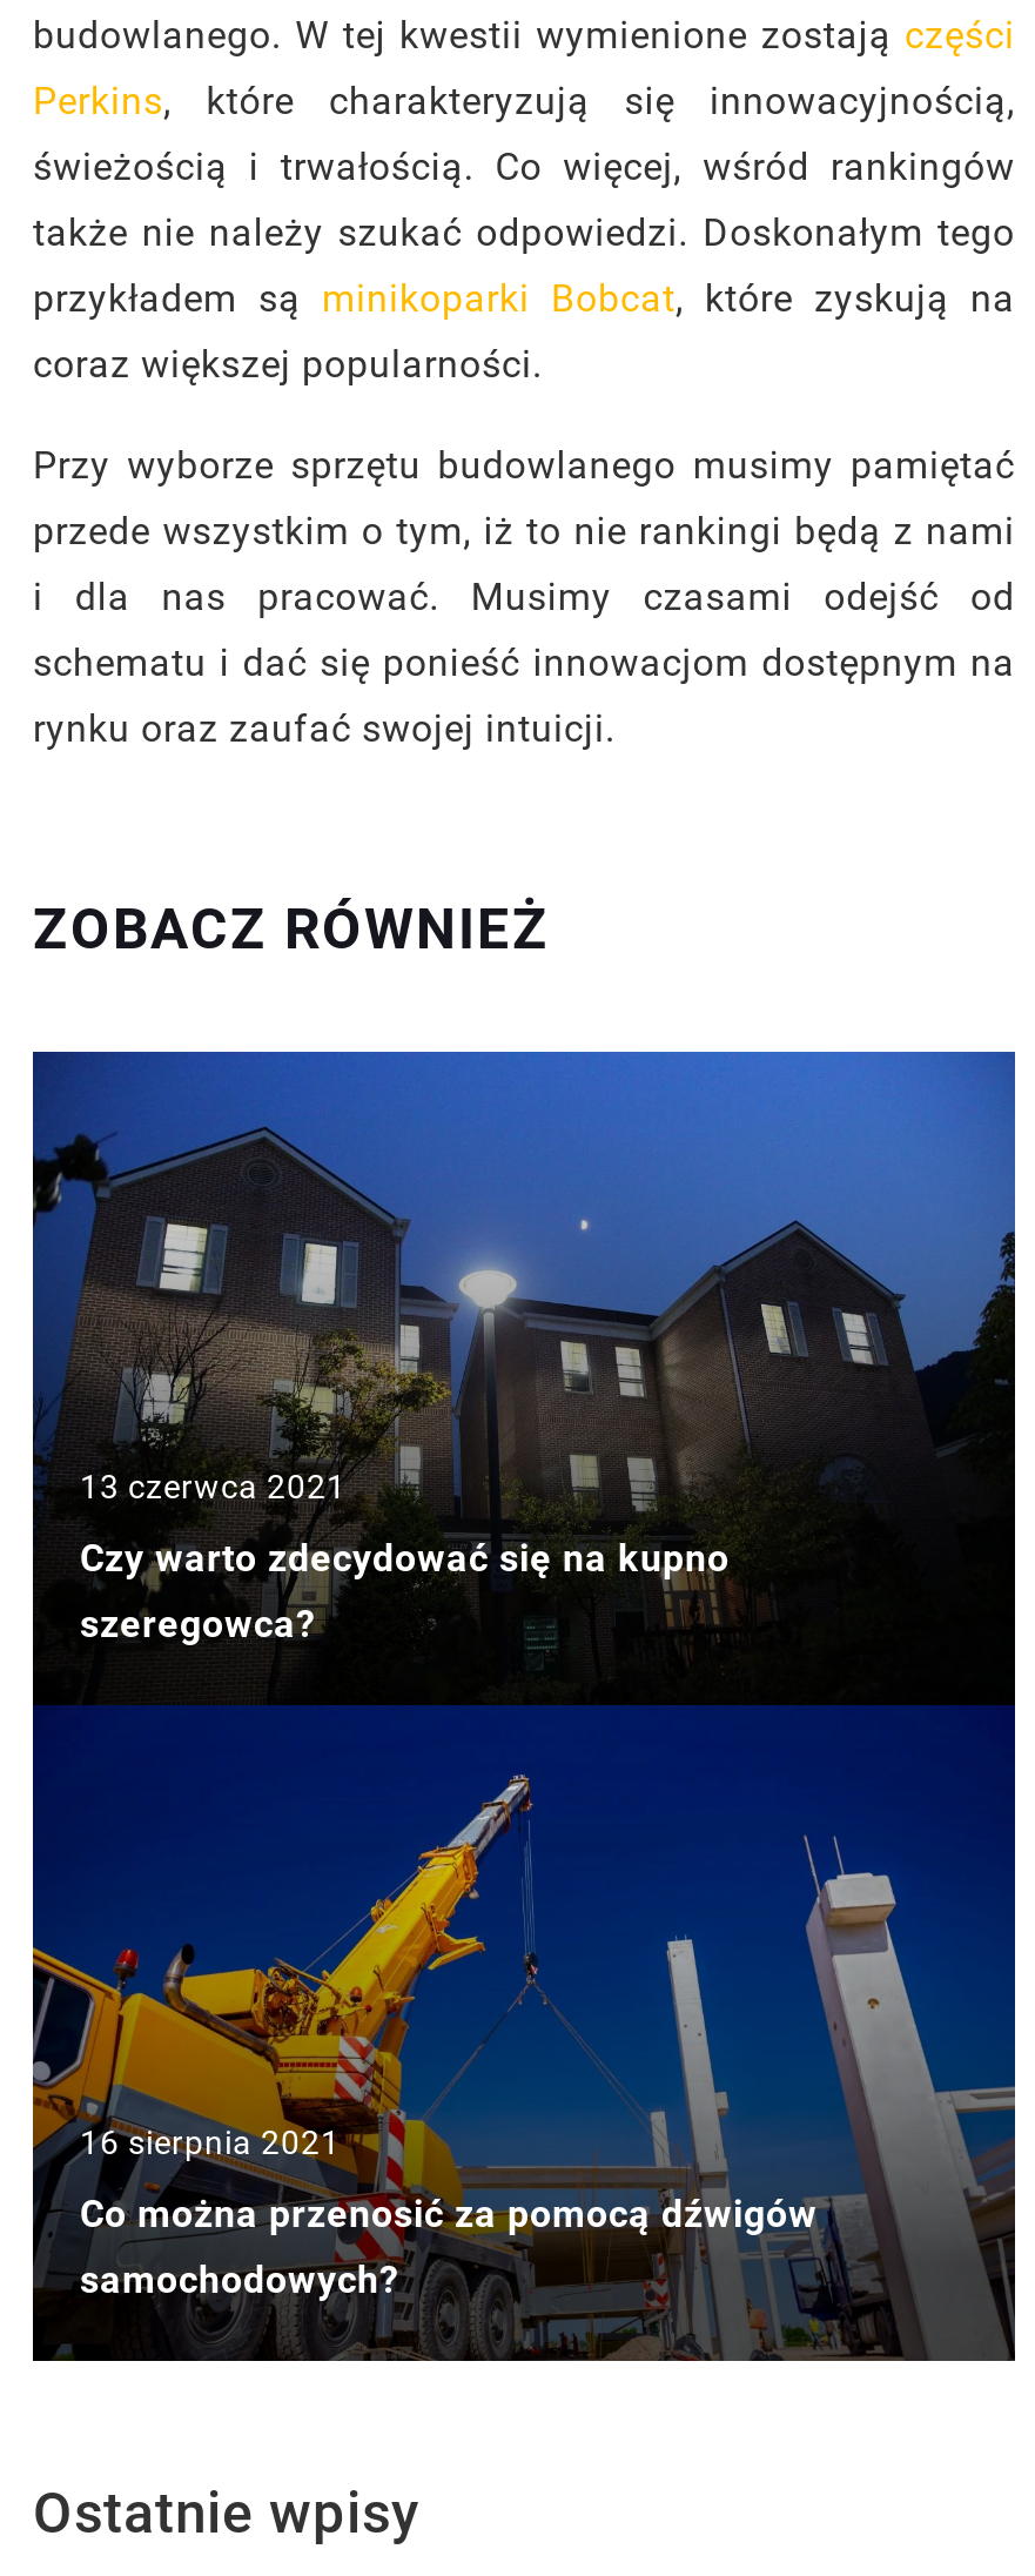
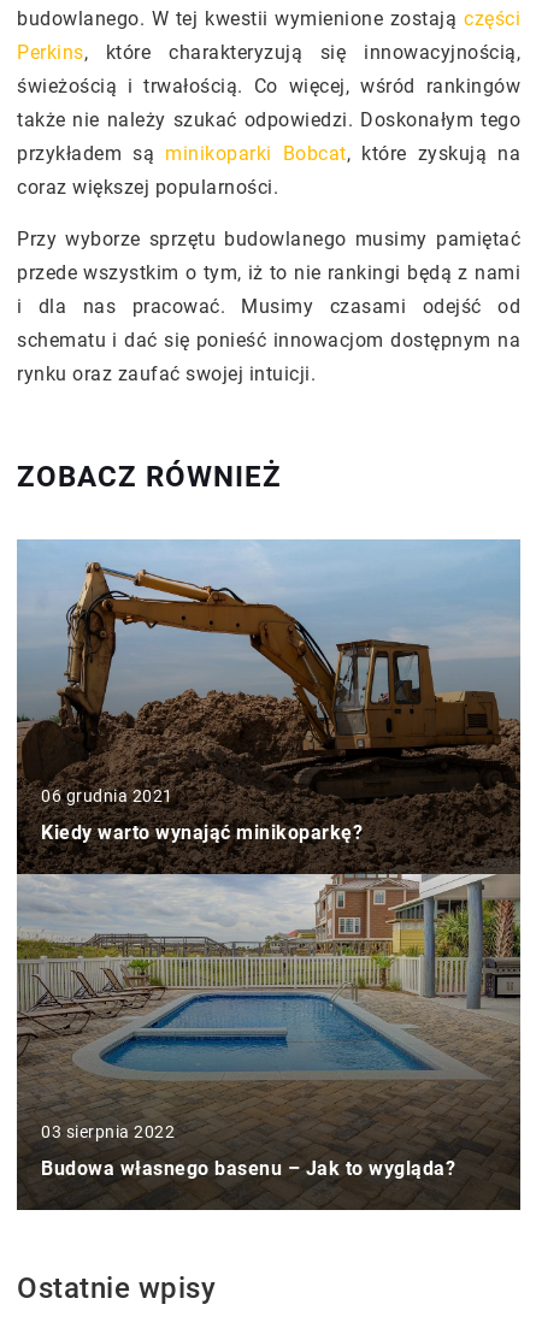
[31,1052,1017,2359] [image] | 13 czerwca 2021 | Czy warto zdecydować się na kupno | szeregowca? -> [16,541,522,1210] [image] | 06 grudnia 2021 | Kiedy warto wynająć minikoparkę?
[80,2123,818,2301] 16 sierpnia 2021 | Co można przenosić za pomocą dźwigów | samochodowych? -> [41,1122,455,1180] 03 sierpnia 2022 | Budowa własnego basenu – Jak to wygląda?

